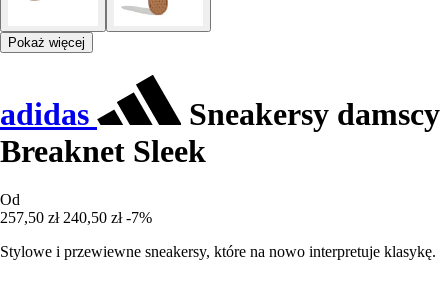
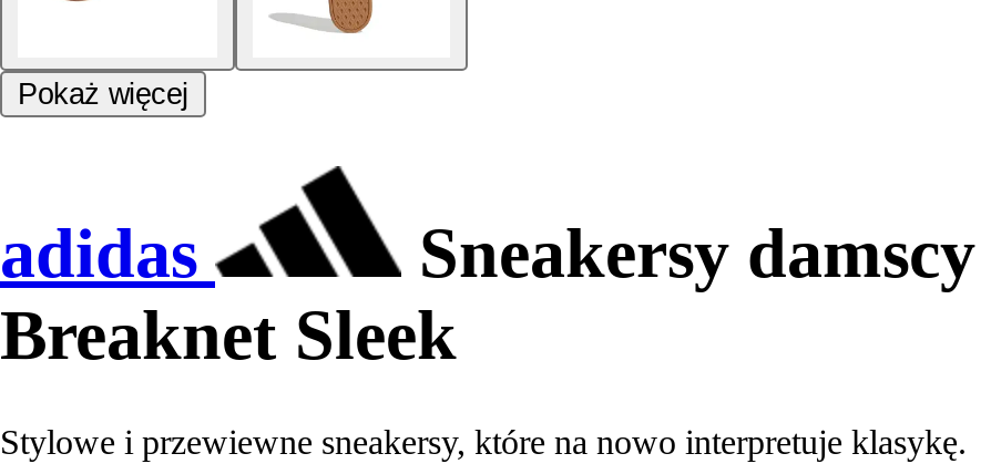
[0,191,152,226] Od | 257,50 zł 240,50 zł -7% -> none

